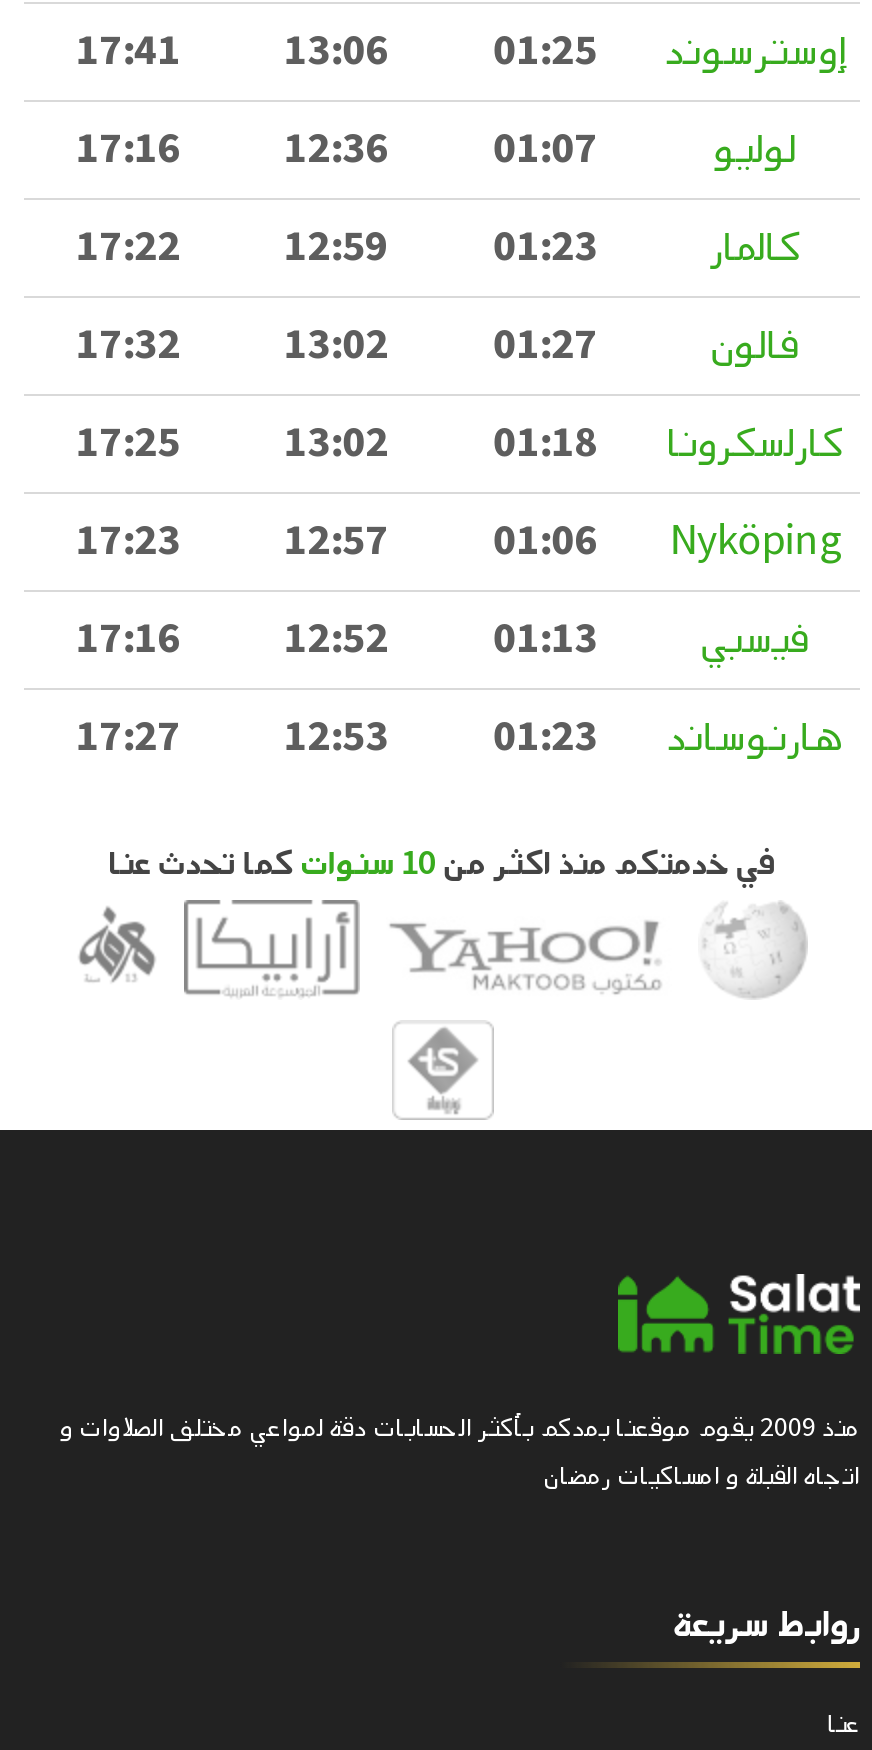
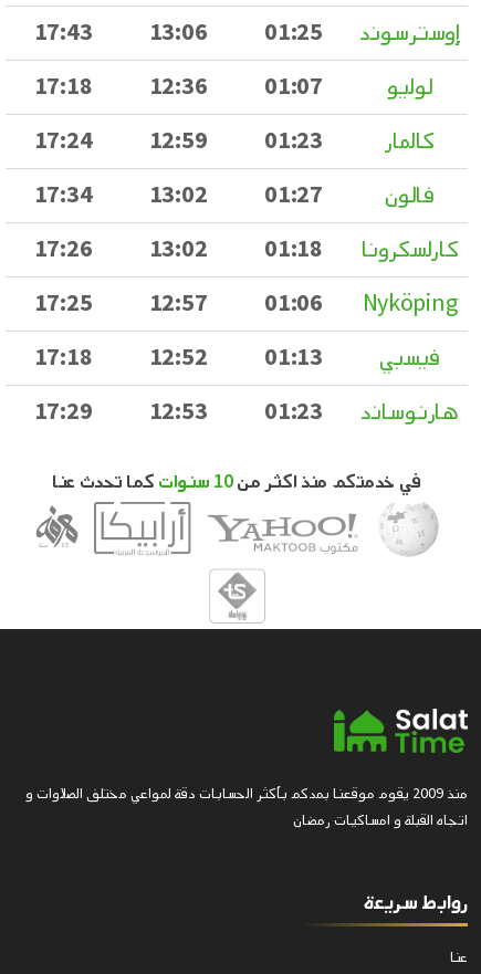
[76,24,845,78] إوسترسوند 01:25 13:06 17:41 -> [34,18,460,48] إوسترسوند 01:25 13:06 17:43
[76,122,598,176] 17:16 12:36 01:07 -> [34,72,323,102] 17:18 12:36 01:07
[76,220,598,274] 17:22 12:59 01:23 -> [34,126,323,156] 17:24 12:59 01:23
[76,318,598,372] 17:32 13:02 01:27 -> [34,180,323,210] 17:34 13:02 01:27
[76,416,180,470] 17:25 -> [34,234,92,264] 17:26
[76,514,841,568] 17:23 12:57 01:06 Nyköping -> [34,289,457,318] 17:25 12:57 01:06 Nyköping
[76,612,810,666] فيسبي 01:13 12:52 17:16 -> [34,343,440,373] فيسبي 01:13 12:52 17:18
[76,710,843,764] هارنوساند 01:23 12:53 17:27 -> [34,397,459,427] هارنوساند 01:23 12:53 17:29

